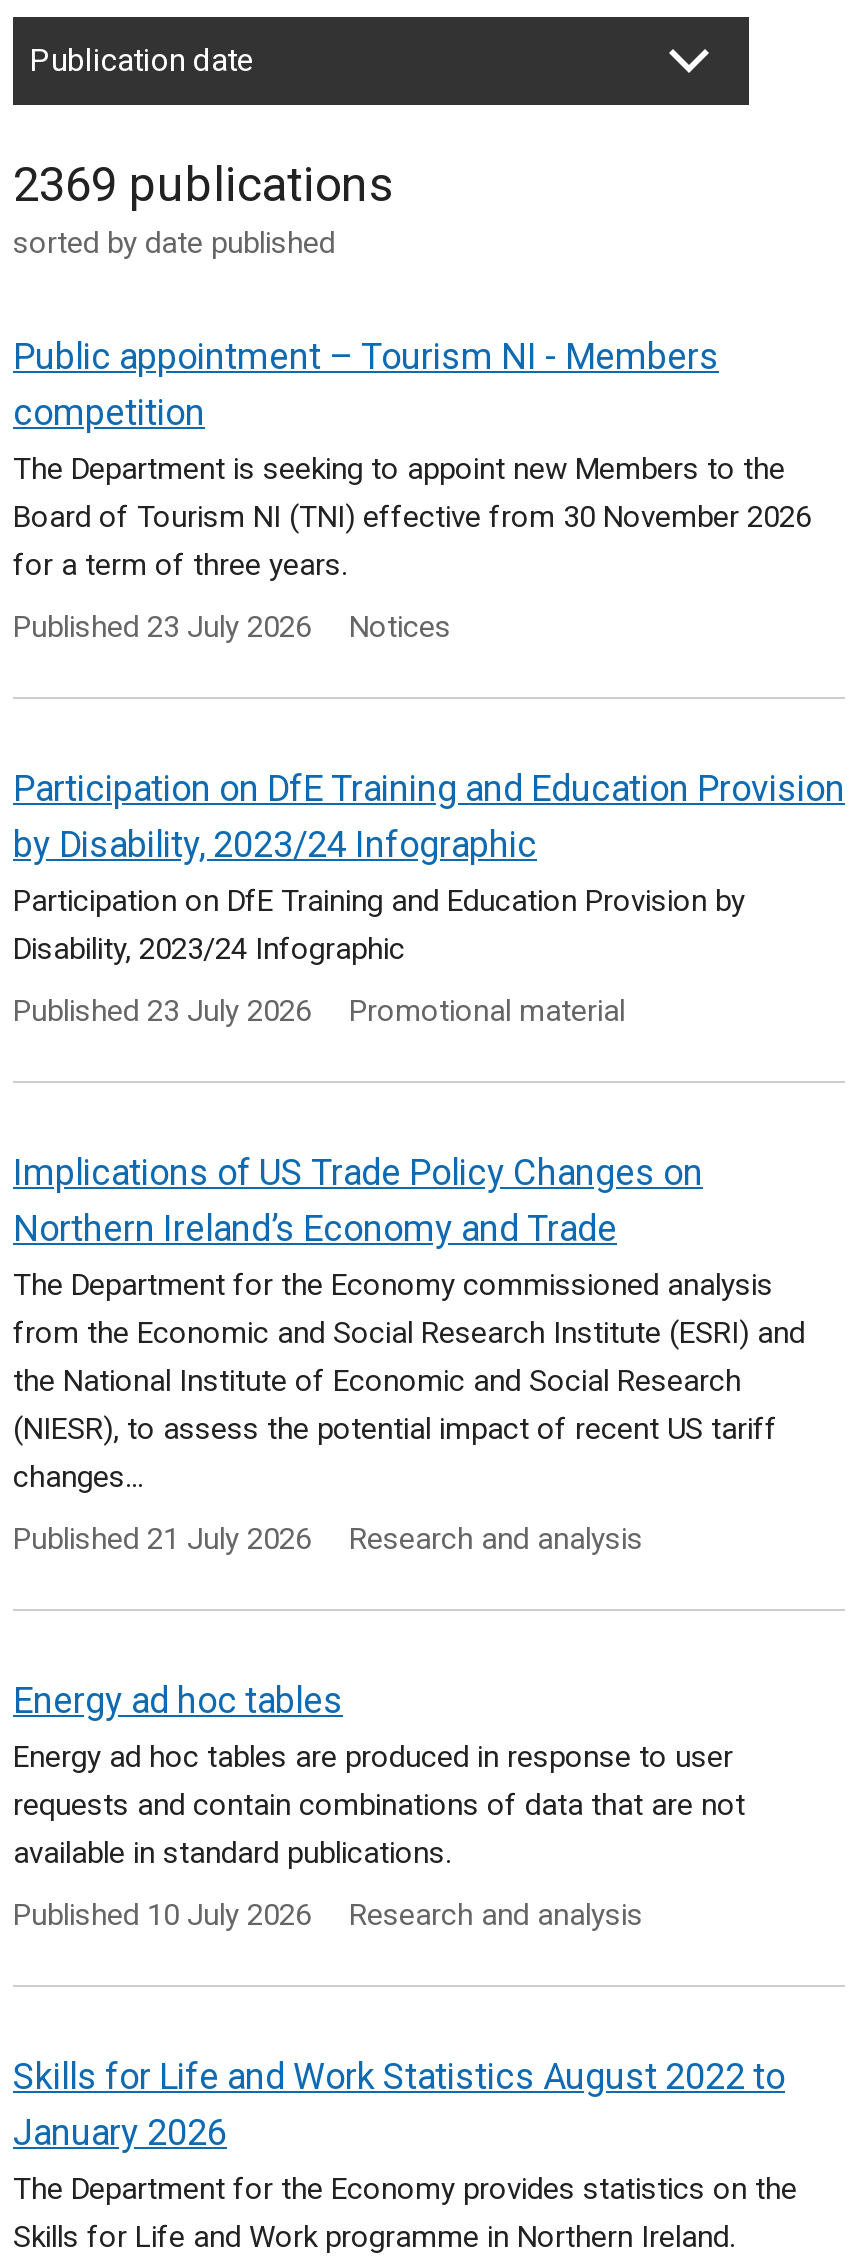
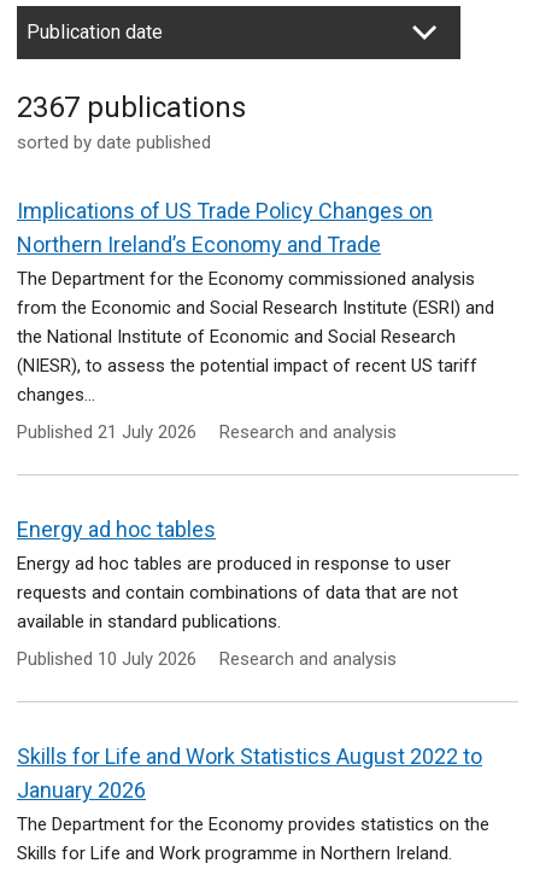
[13,157,393,213] 2369 publications -> [17,91,246,124] 2367 publications
[13,335,811,645] Public appointment – Tourism NI - Members | competition | The Department is seeking to appoint new Members to the | Board of Tourism NI (TNI) effective from 30 November 2026 | for a term of three years. | Published 23 July 2026 | Notices -> none
[13,767,845,1029] Participation on DfE Training and Education Provision | by Disability, 2023/24 Infographic | Participation on DfE Training and Education Provision by | Disability, 2023/24 Infographic | Published 23 July 2026 | Promotional material -> none

